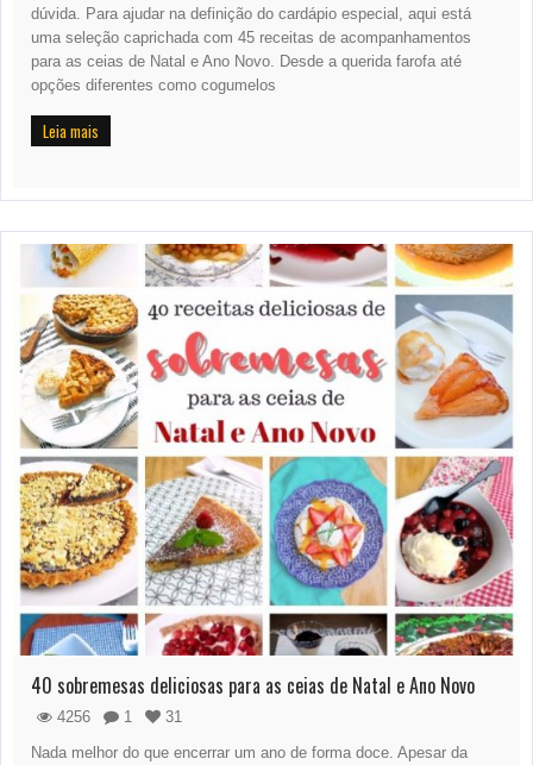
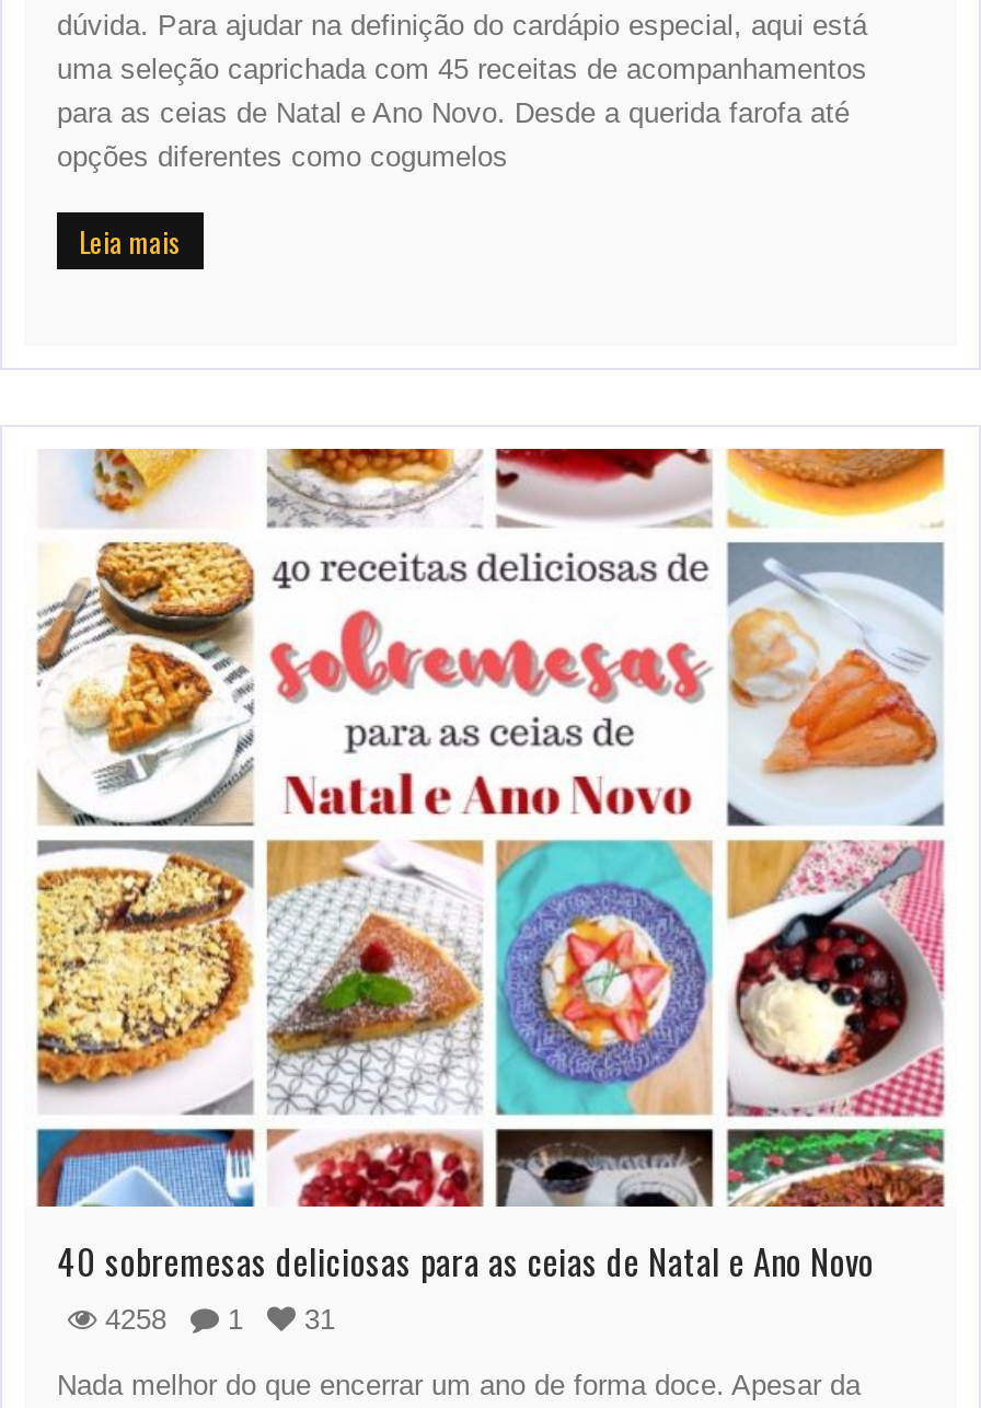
[52,707,182,725] 4256 1 31 -> [96,1302,335,1335] 4258 1 31

